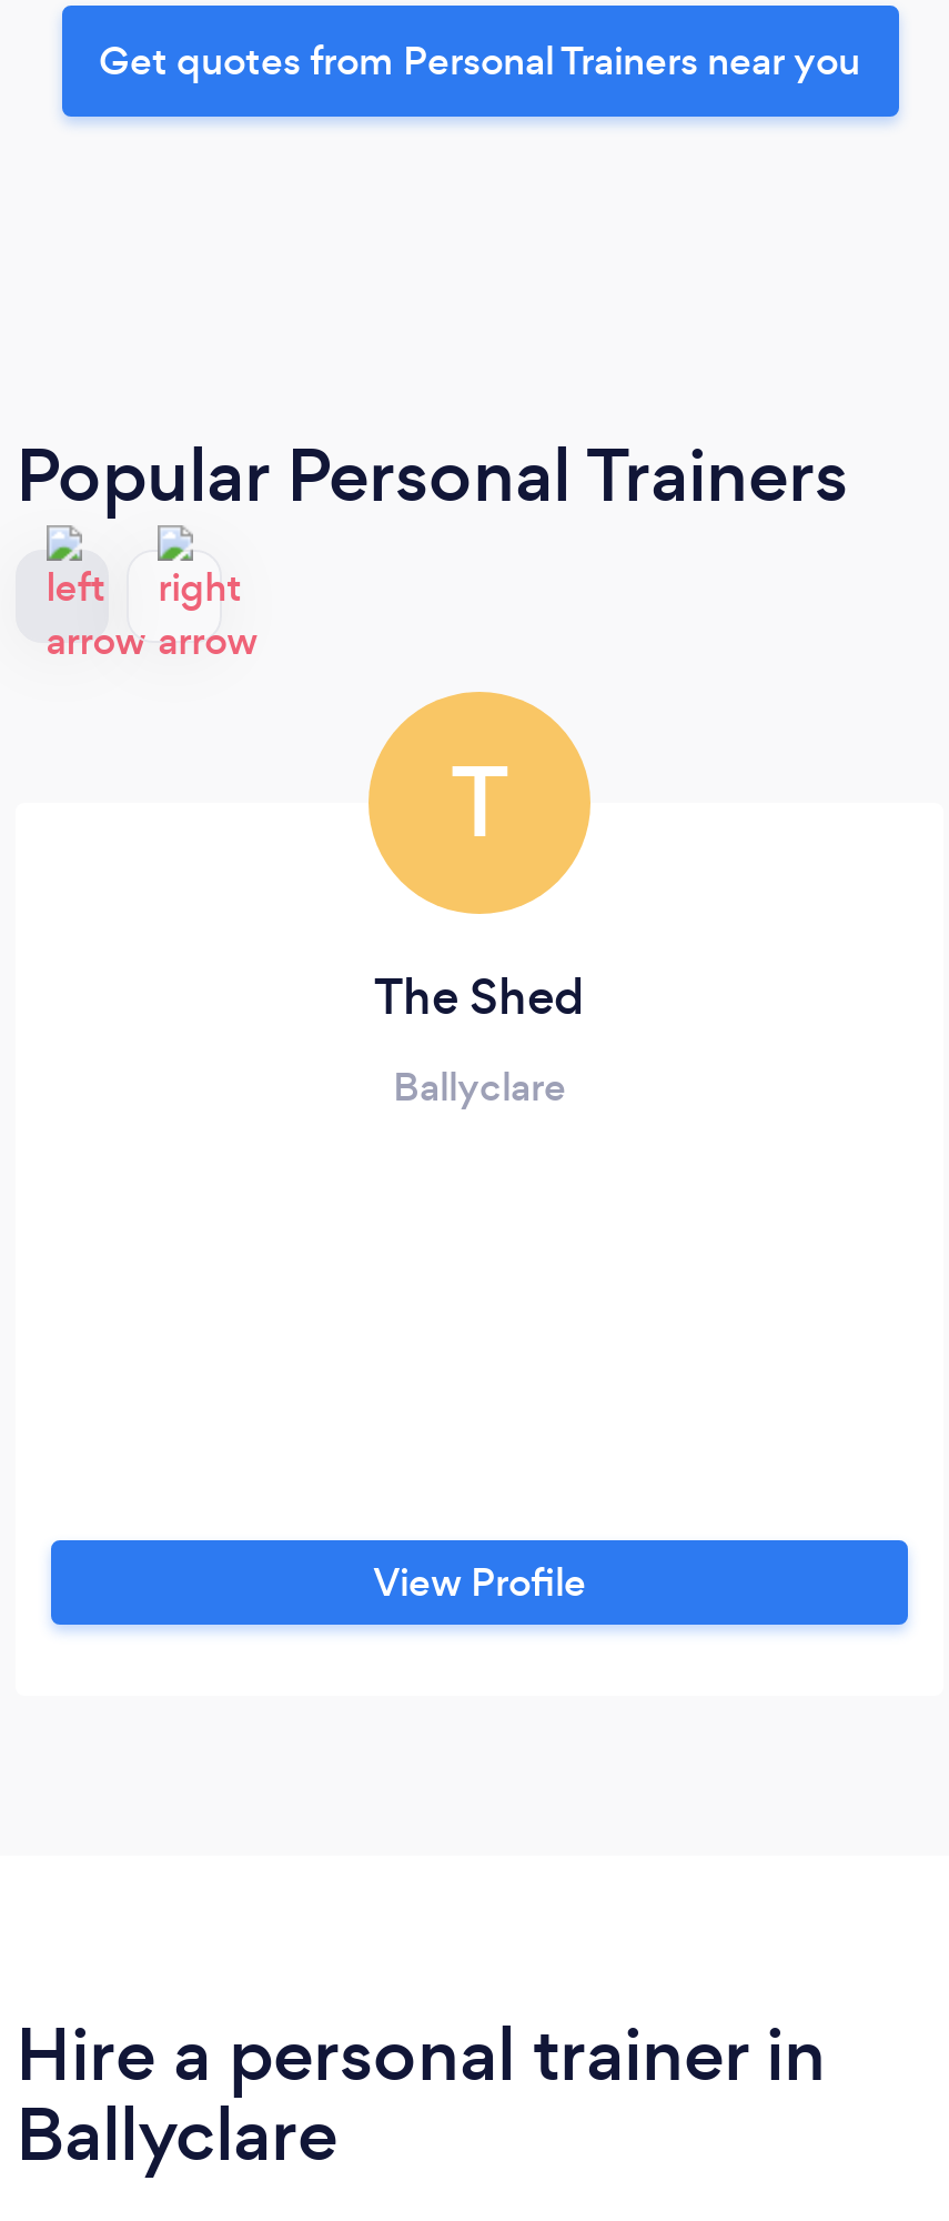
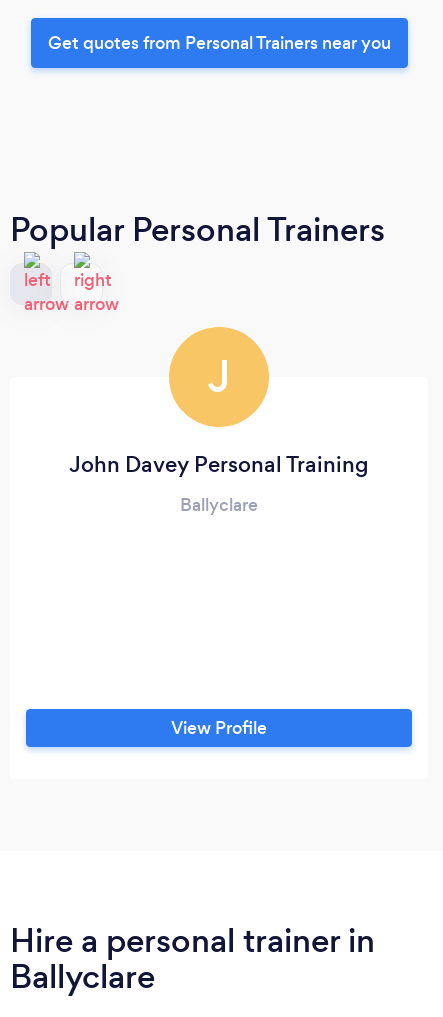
[451,736,508,869] T -> [207,347,231,407] J
[374,963,585,1031] The Shed -> [69,449,369,480] John Davey Personal Training

